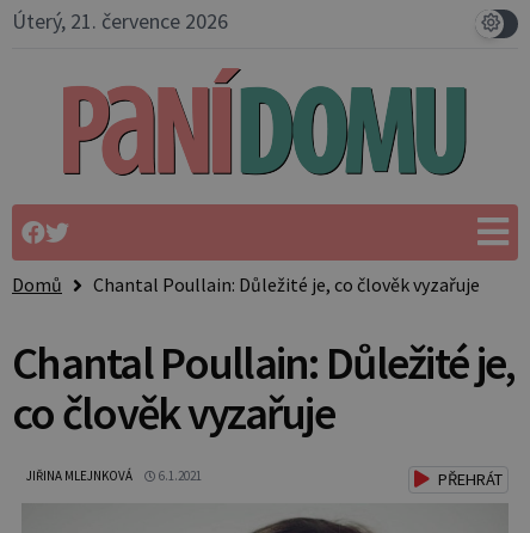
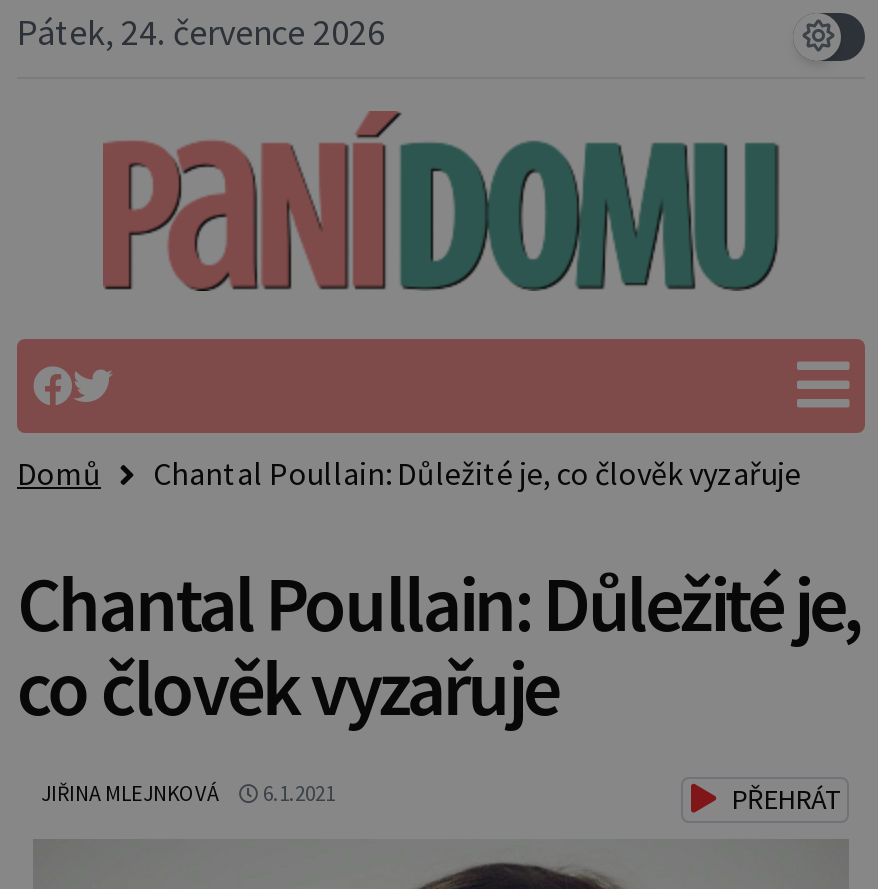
[12,7,228,35] Úterý, 21. července 2026 -> [17,9,385,55] Pátek, 24. července 2026

